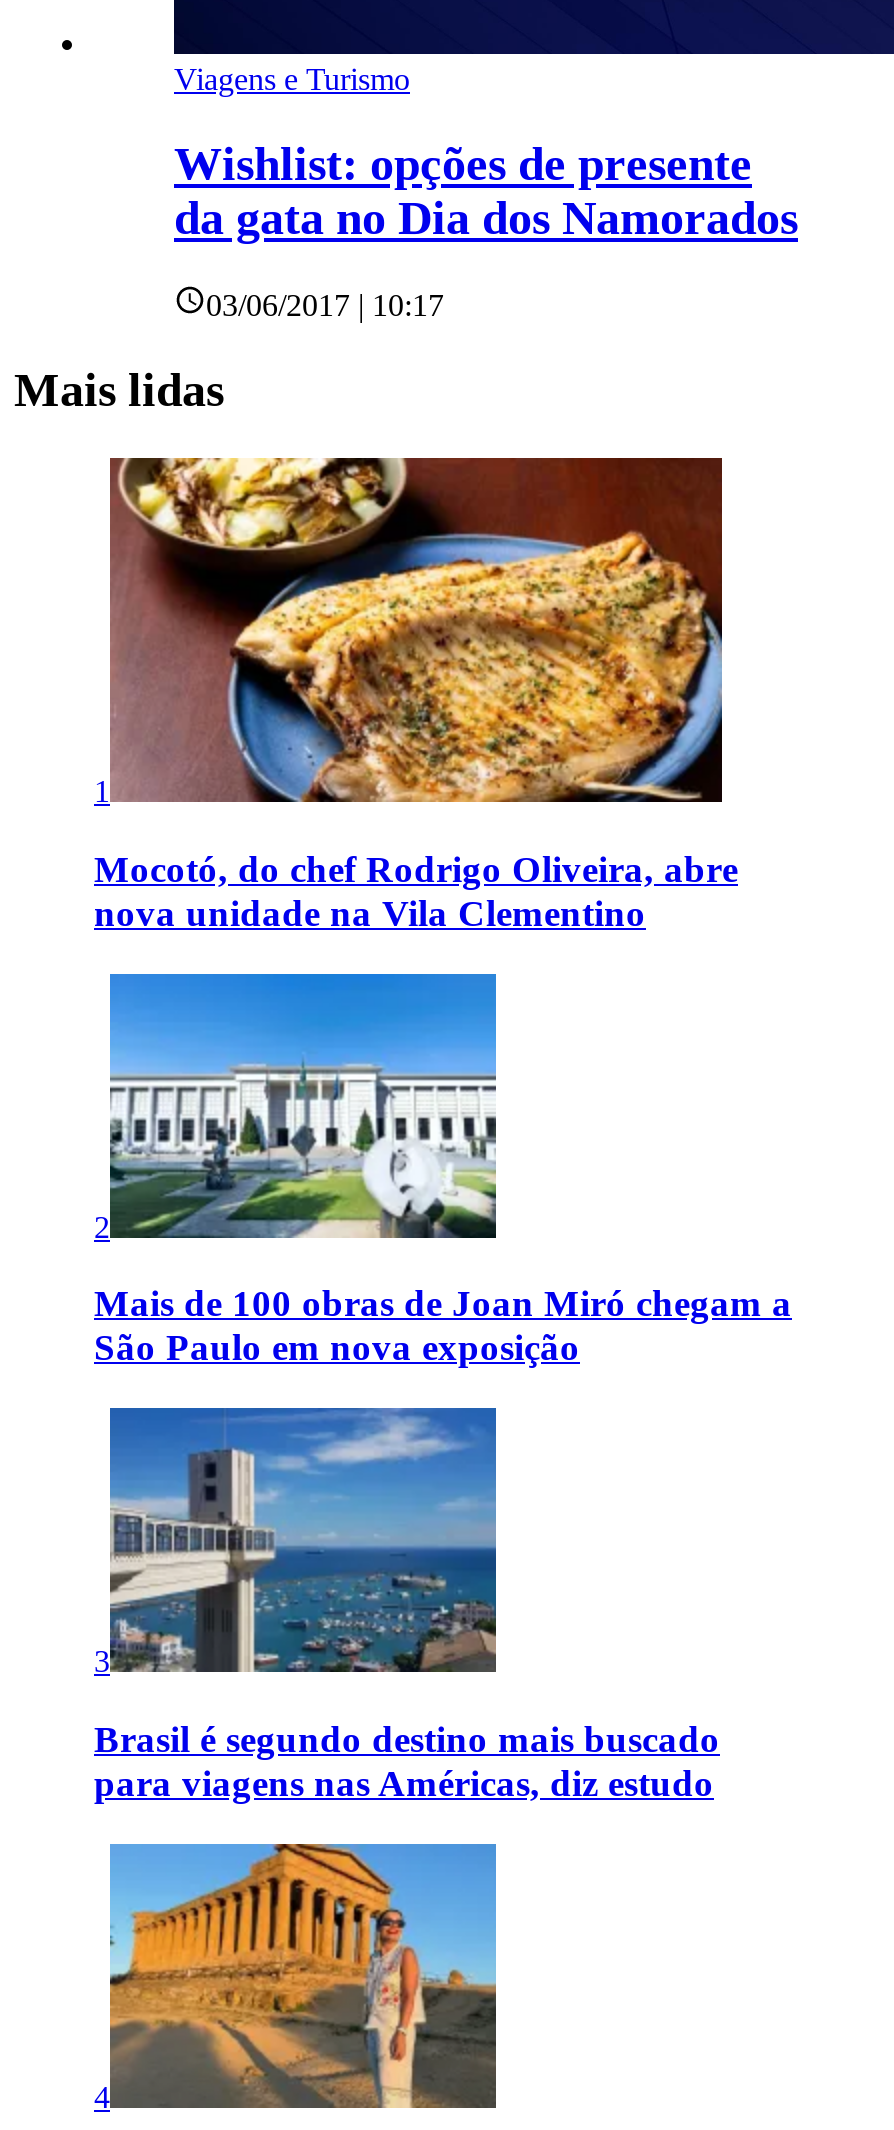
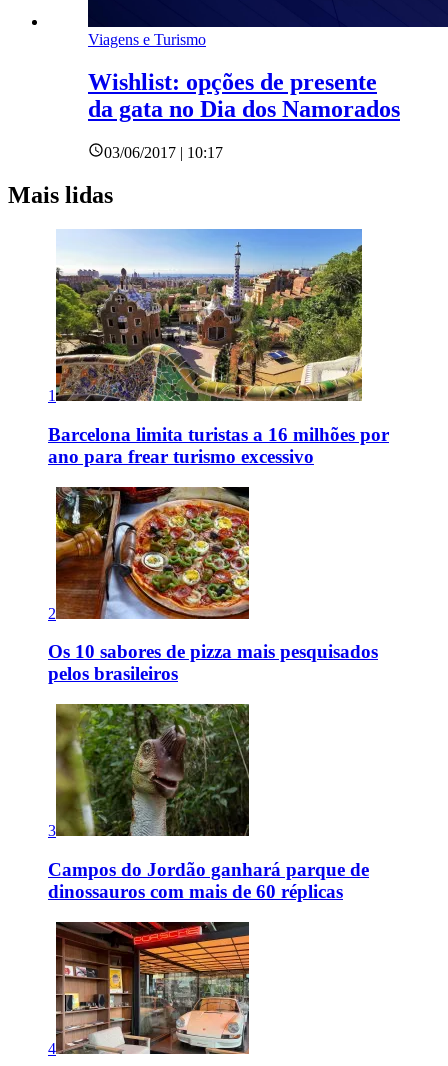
[94,456,738,934] [image] | Mocotó, do chef Rodrigo Oliveira, abre | nova unidade na Vila Clementino -> [48,228,389,467] [image] | Barcelona limita turistas a 16 milhões por | ano para frear turismo excessivo
[94,972,792,1369] [image] | Mais de 100 obras de Joan Miró chegam a | São Paulo em nova exposição -> [48,486,378,684] [image] | Os 10 sabores de pizza mais pesquisados | pelos brasileiros
[94,1406,720,1804] [image] | Brasil é segundo destino mais buscado | para viagens nas Américas, diz estudo -> [48,703,369,902] [image] | Campos do Jordão ganhará parque de | dinossauros com mais de 60 réplicas
[108,1842,498,2110] [image] -> [55,921,250,1055] [image]

